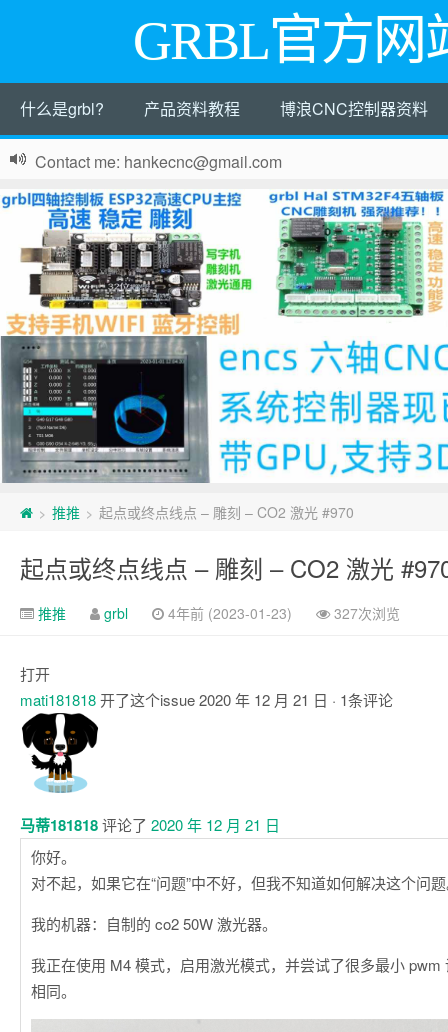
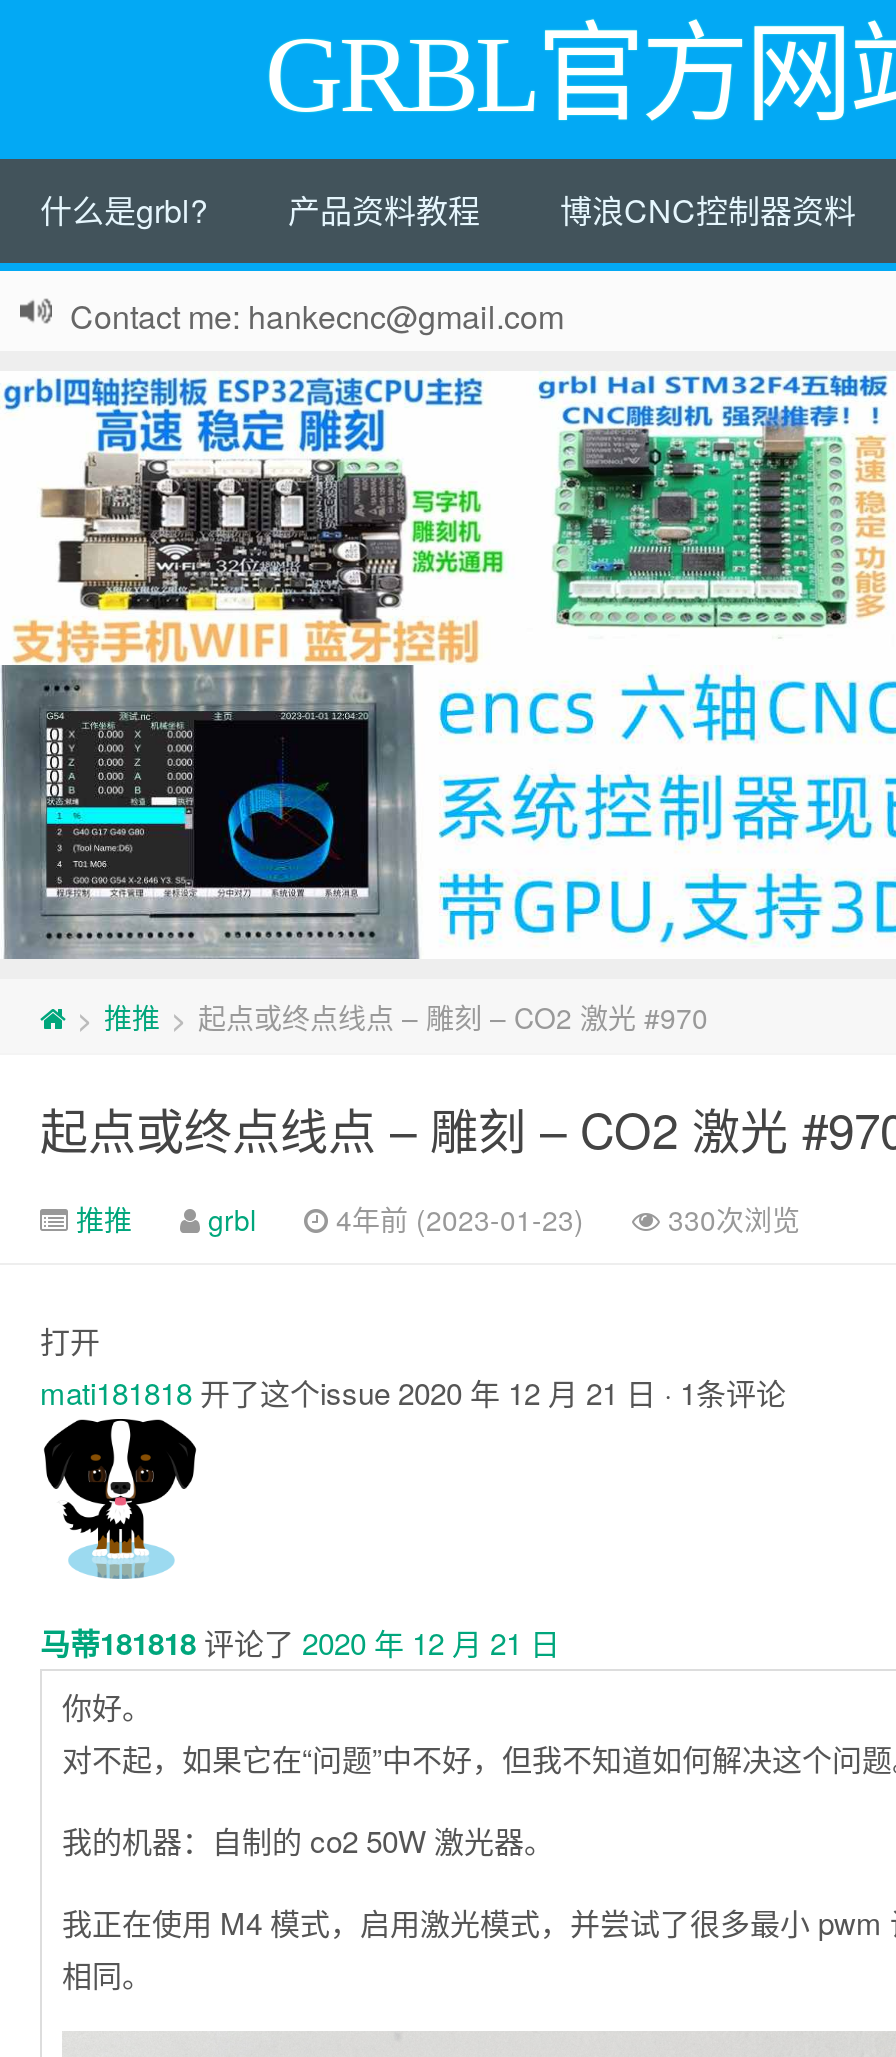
[34,603,400,623] 推推 grbl 4年前 (2023-01-23) 327次浏览 -> [68,1199,800,1239] 推推 grbl 4年前 (2023-01-23) 330次浏览

